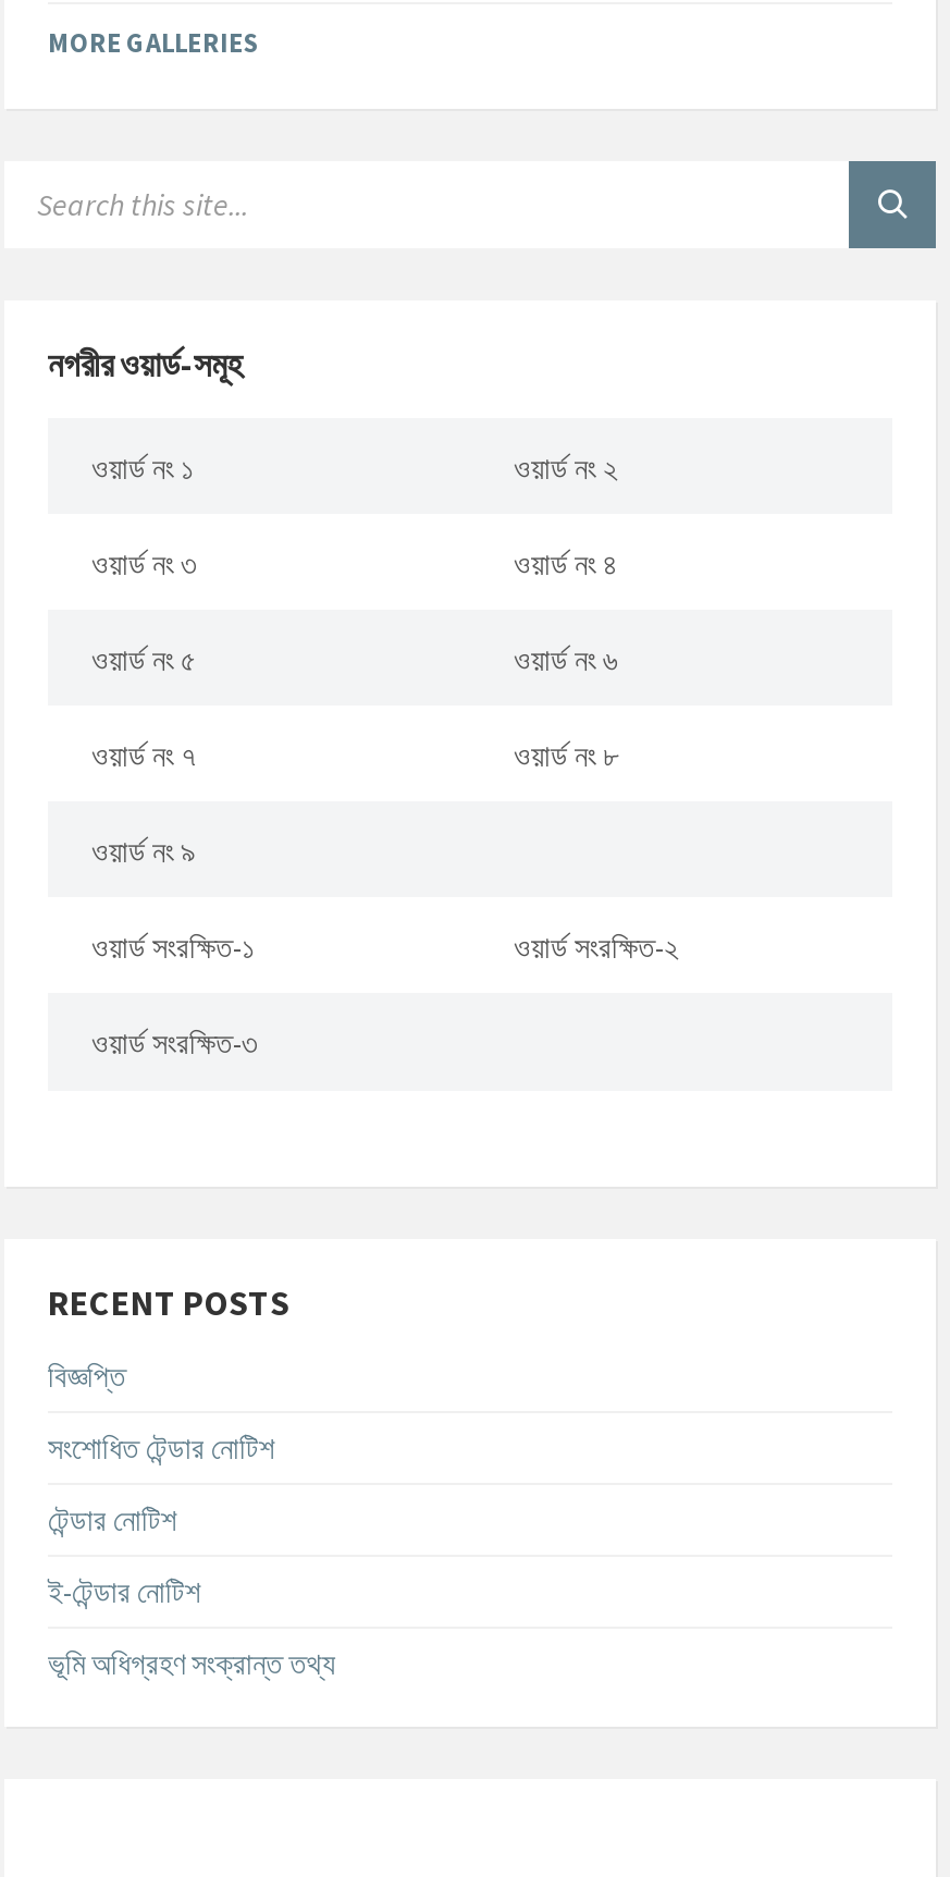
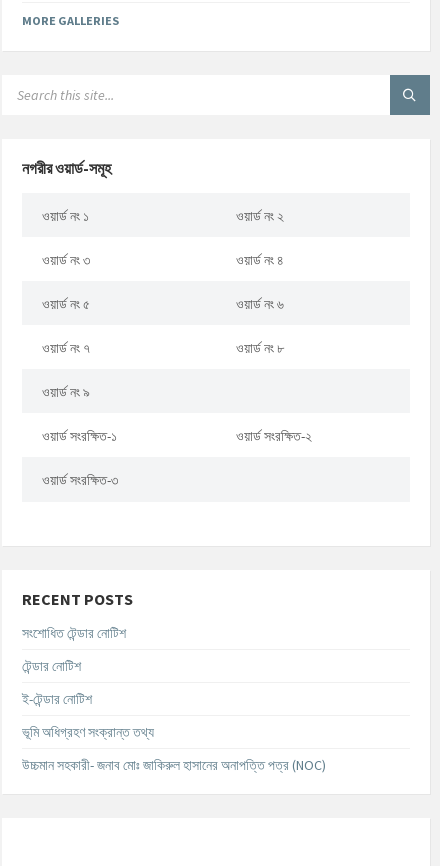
[48,1357,126,1396] বিজ্ঞপ্তি -> none
moved [48,1429,335,1684] -> [22,624,154,741]: সংশোধিত টেন্ডার নোটিশ | টেন্ডার নোটিশ | ই-টেন্ডার নোটিশ | ভূমি অধিগ্রহণ সংক্রান্ত তথ্য
none -> [22,756,326,774] উচ্চমান সহকারী- জনাব মোঃ জাকিরুল হাসানের অনাপত্তি পত্র (NOC)

